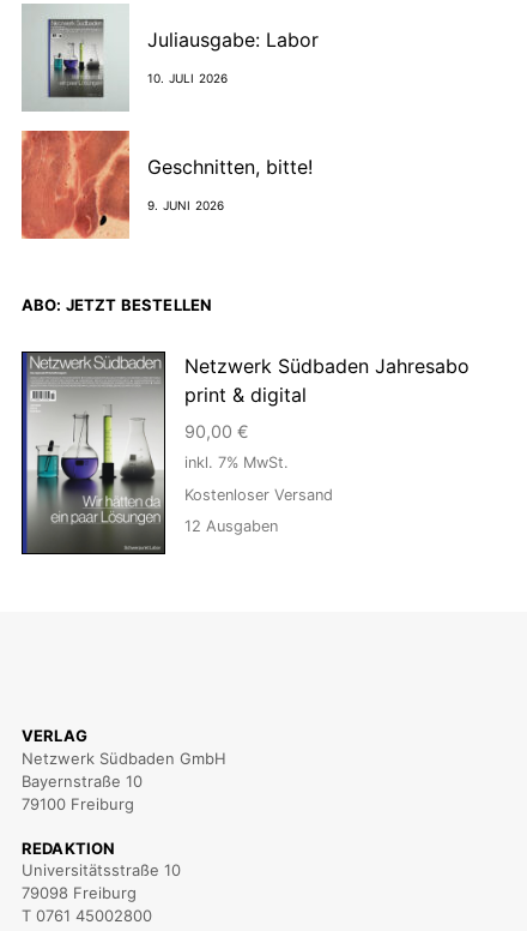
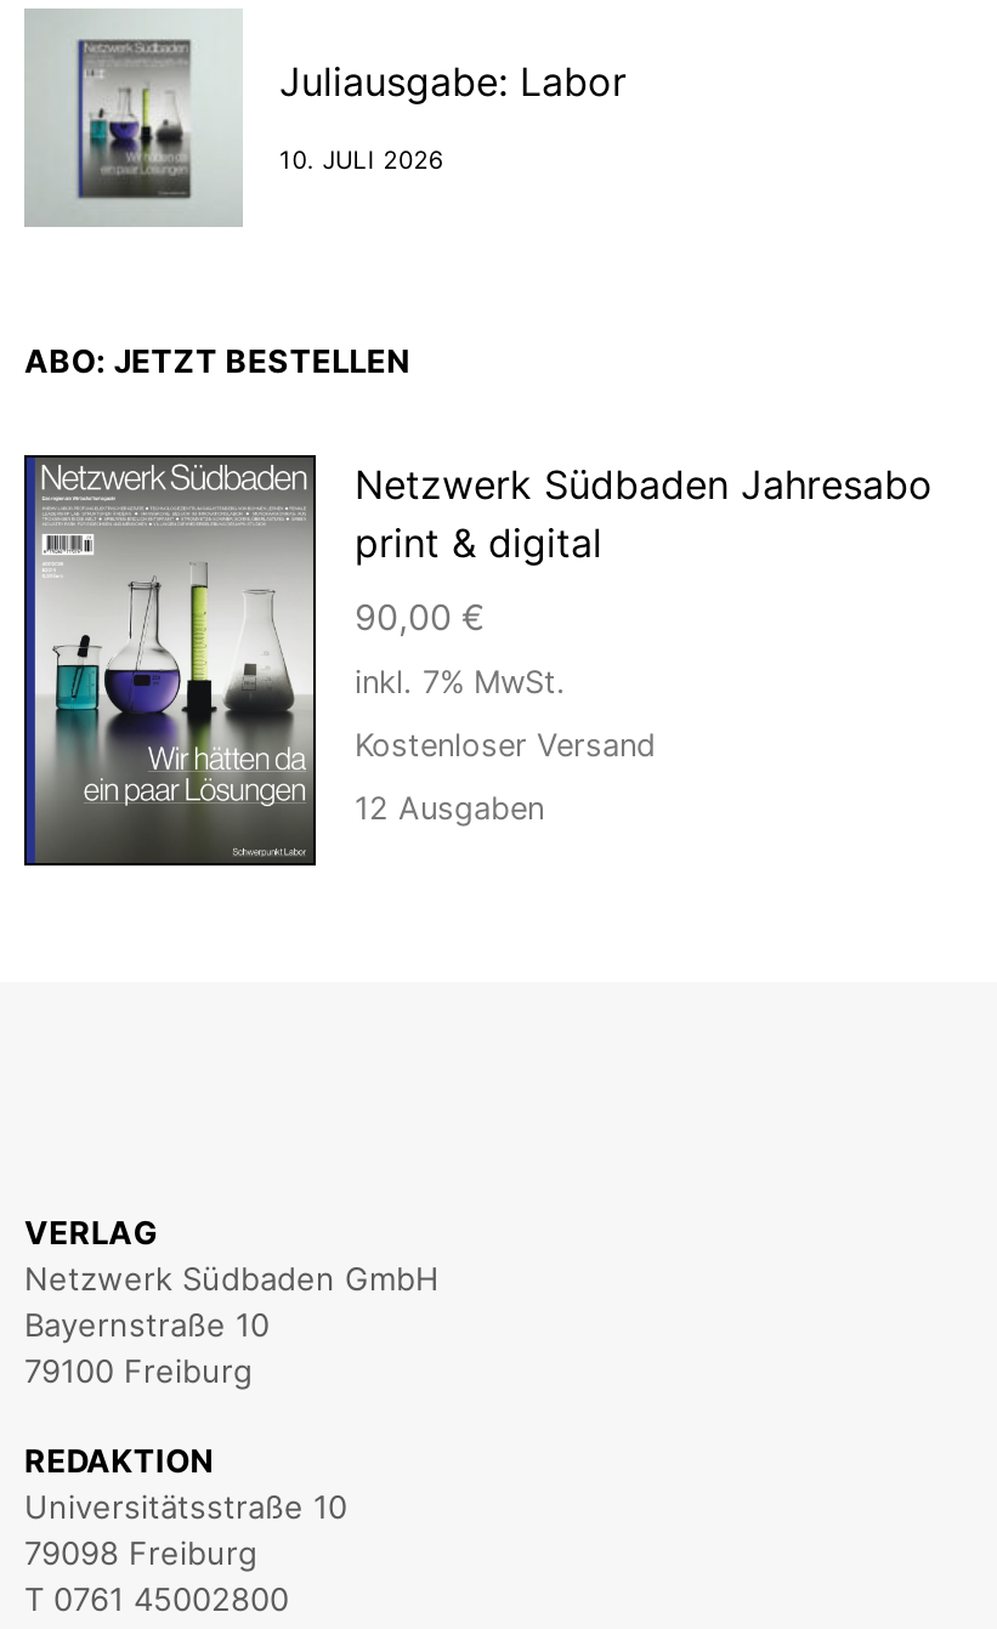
[20,130,313,240] [image] | Geschnitten, bitte! | 9. JUNI 2026 -> none

